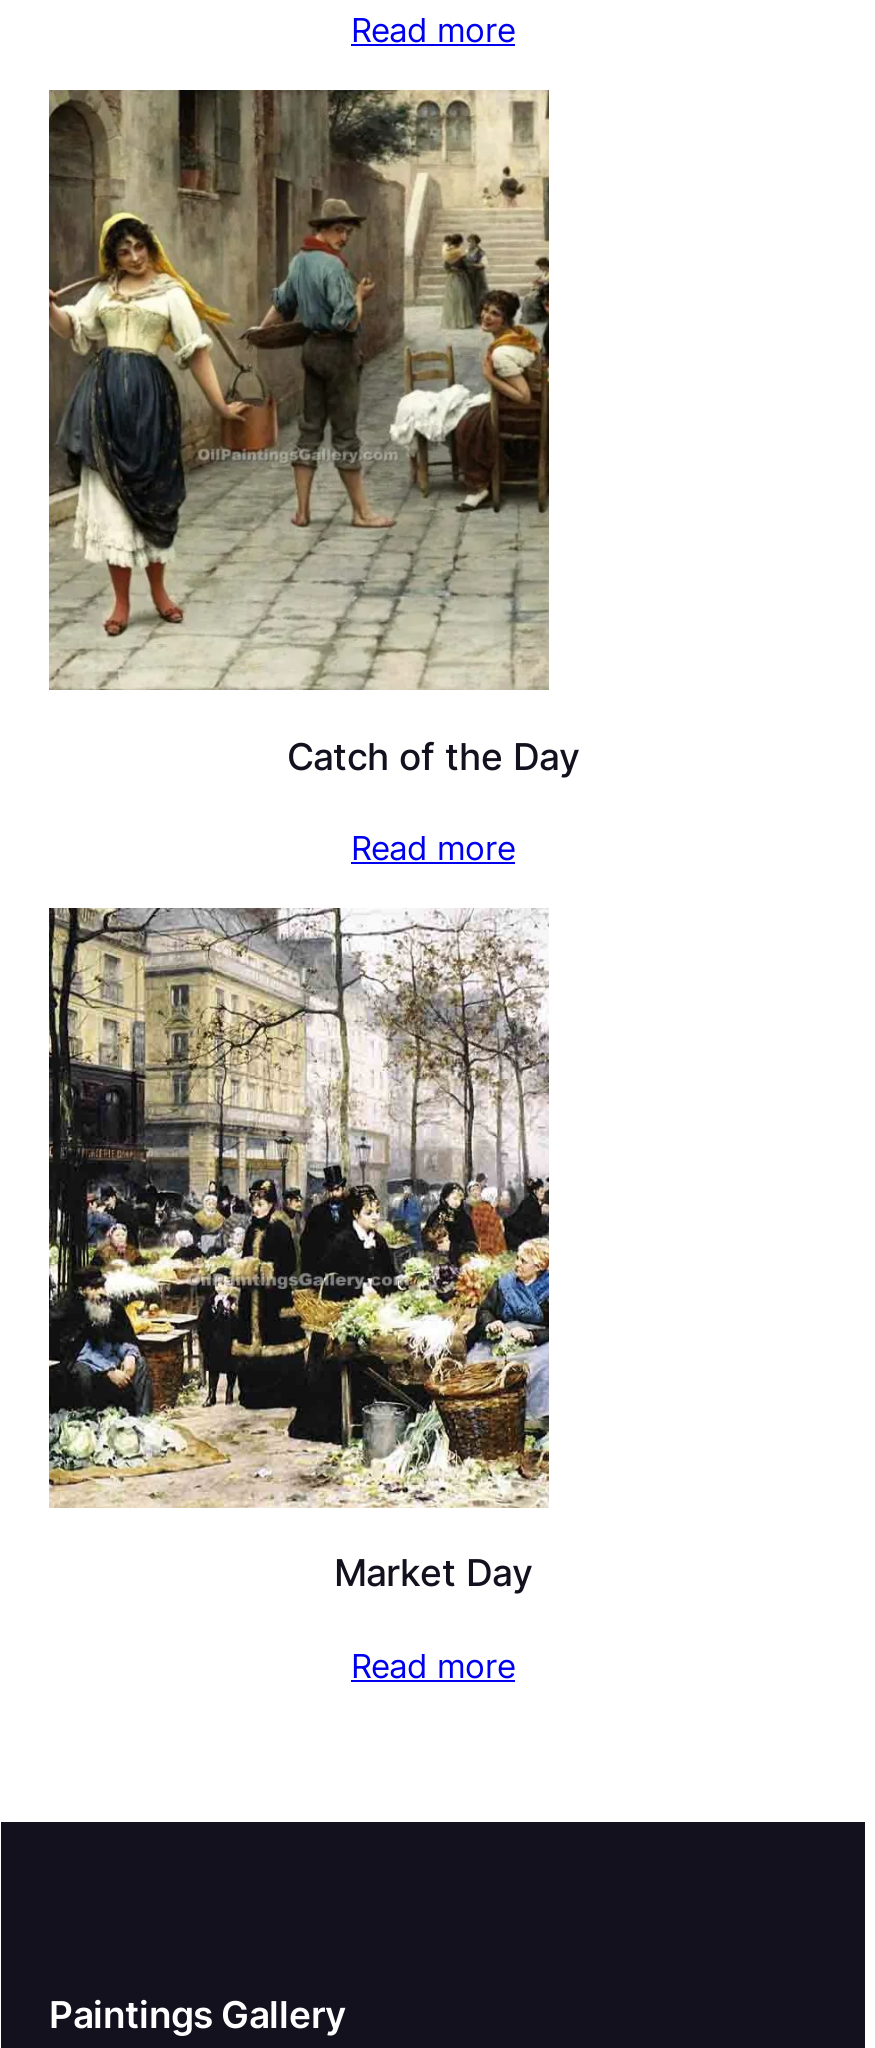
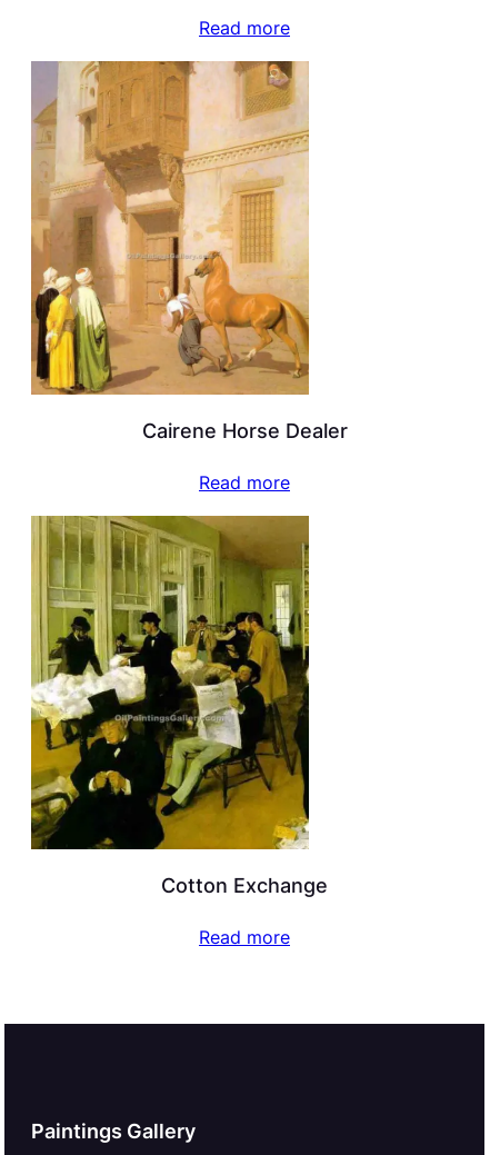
[47,88,579,777] [image] | Catch of the Day -> [30,60,347,443] [image] | Cairene Horse Dealer
[47,906,551,1595] [image] | Market Day -> [30,515,328,897] [image] | Cotton Exchange

